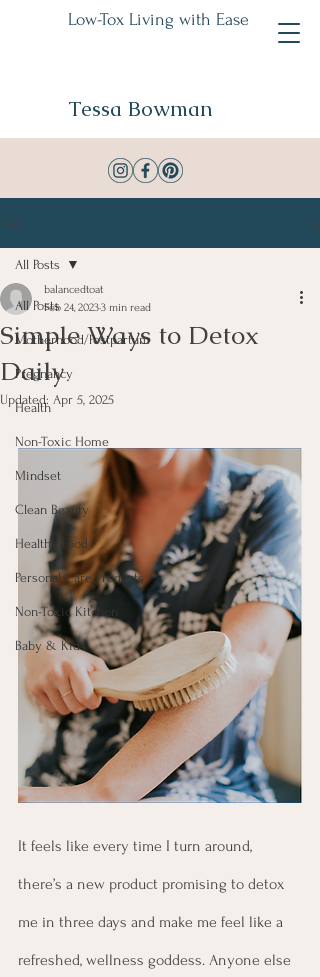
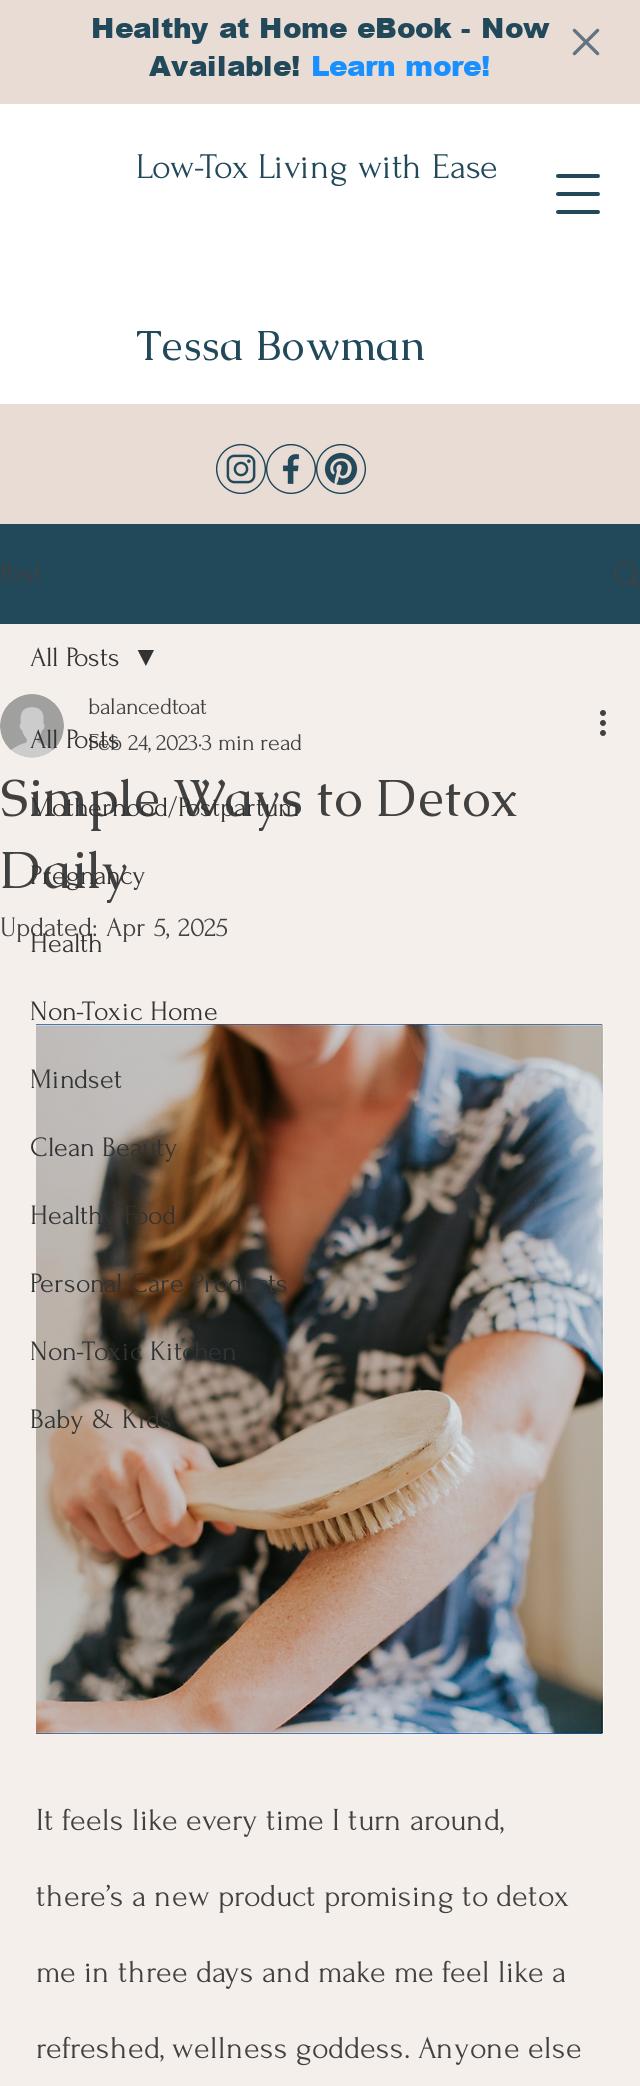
none -> [91,8,549,84] Healthy at Home eBook - Now | Available! Learn more!

